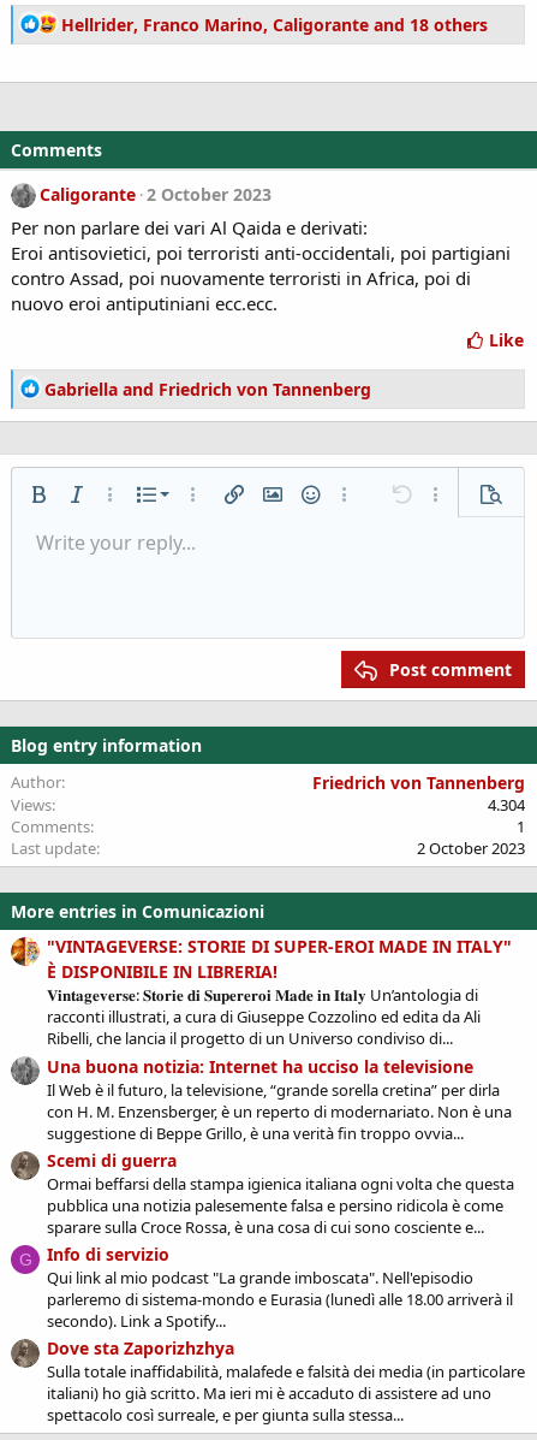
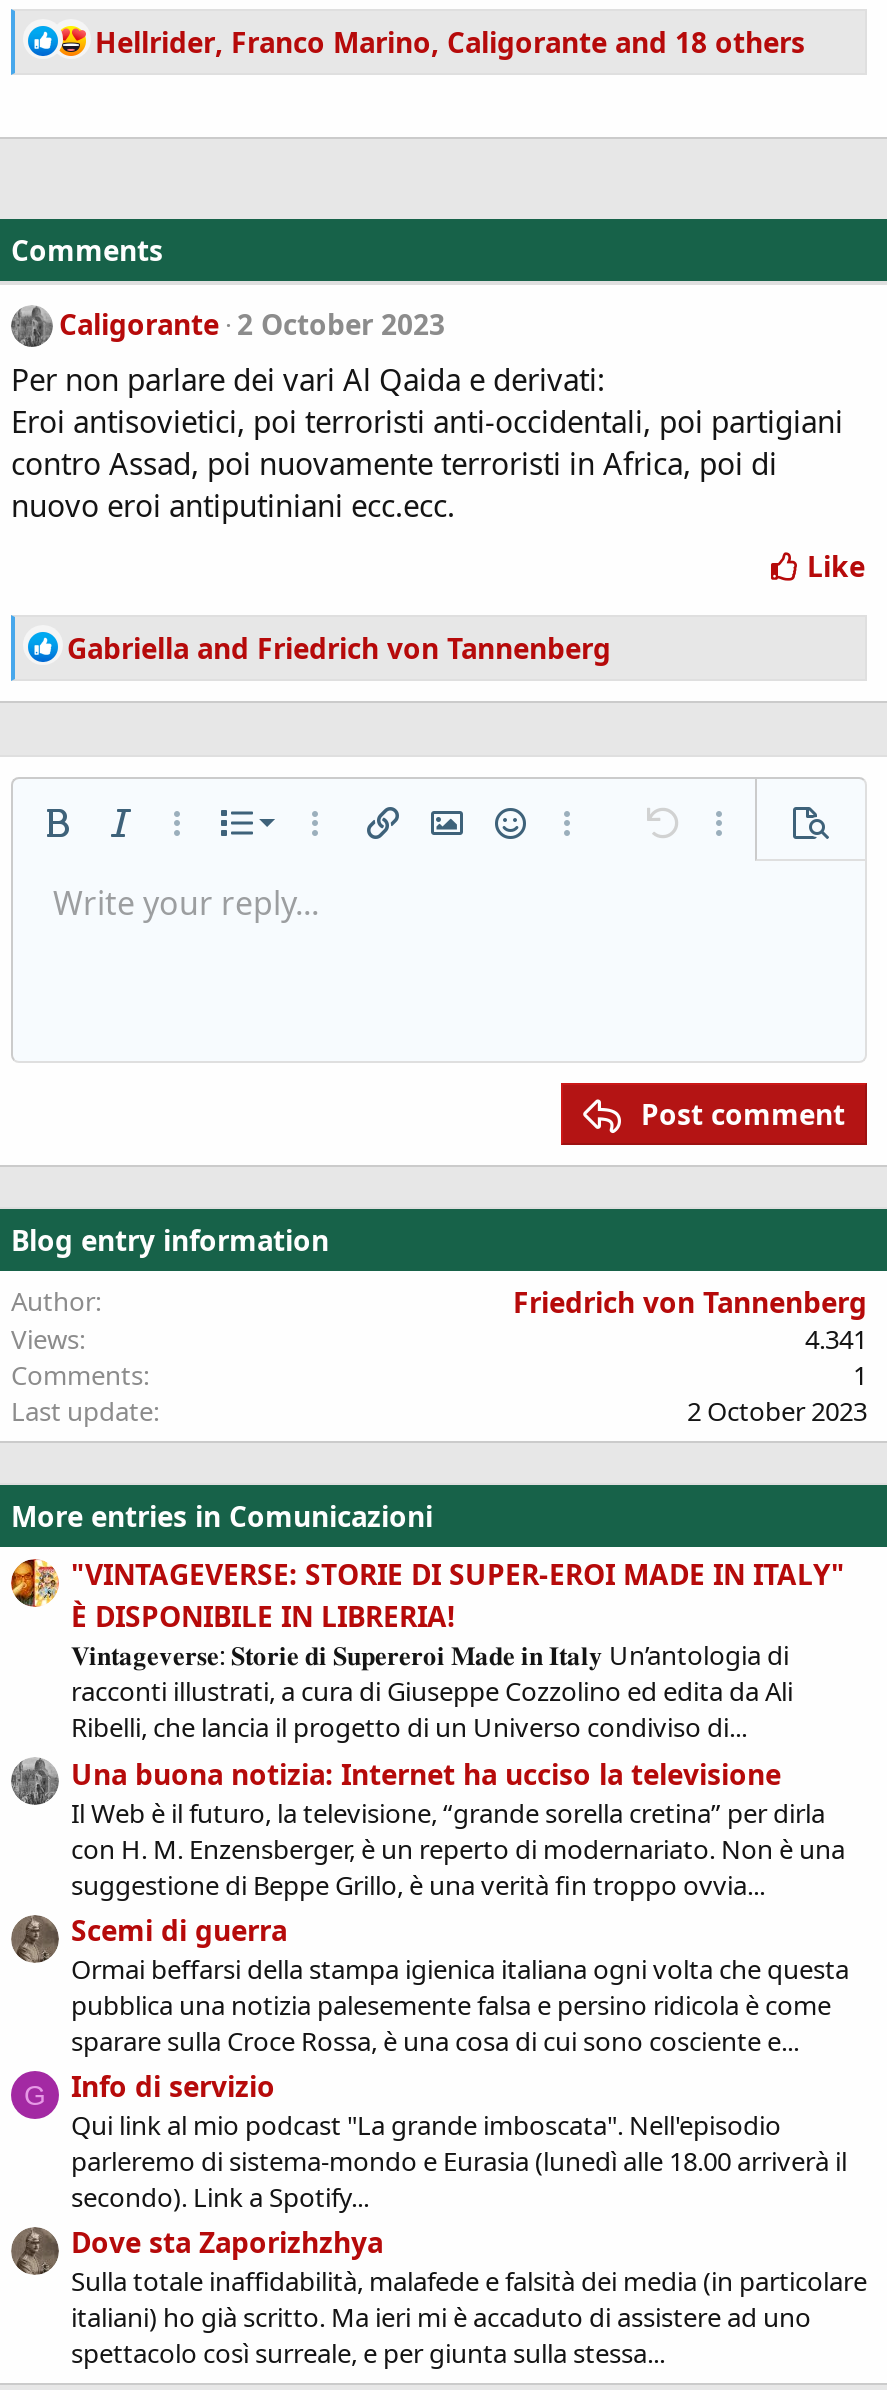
[488,794,525,816] 4.304 -> [805,1321,867,1357] 4.341

